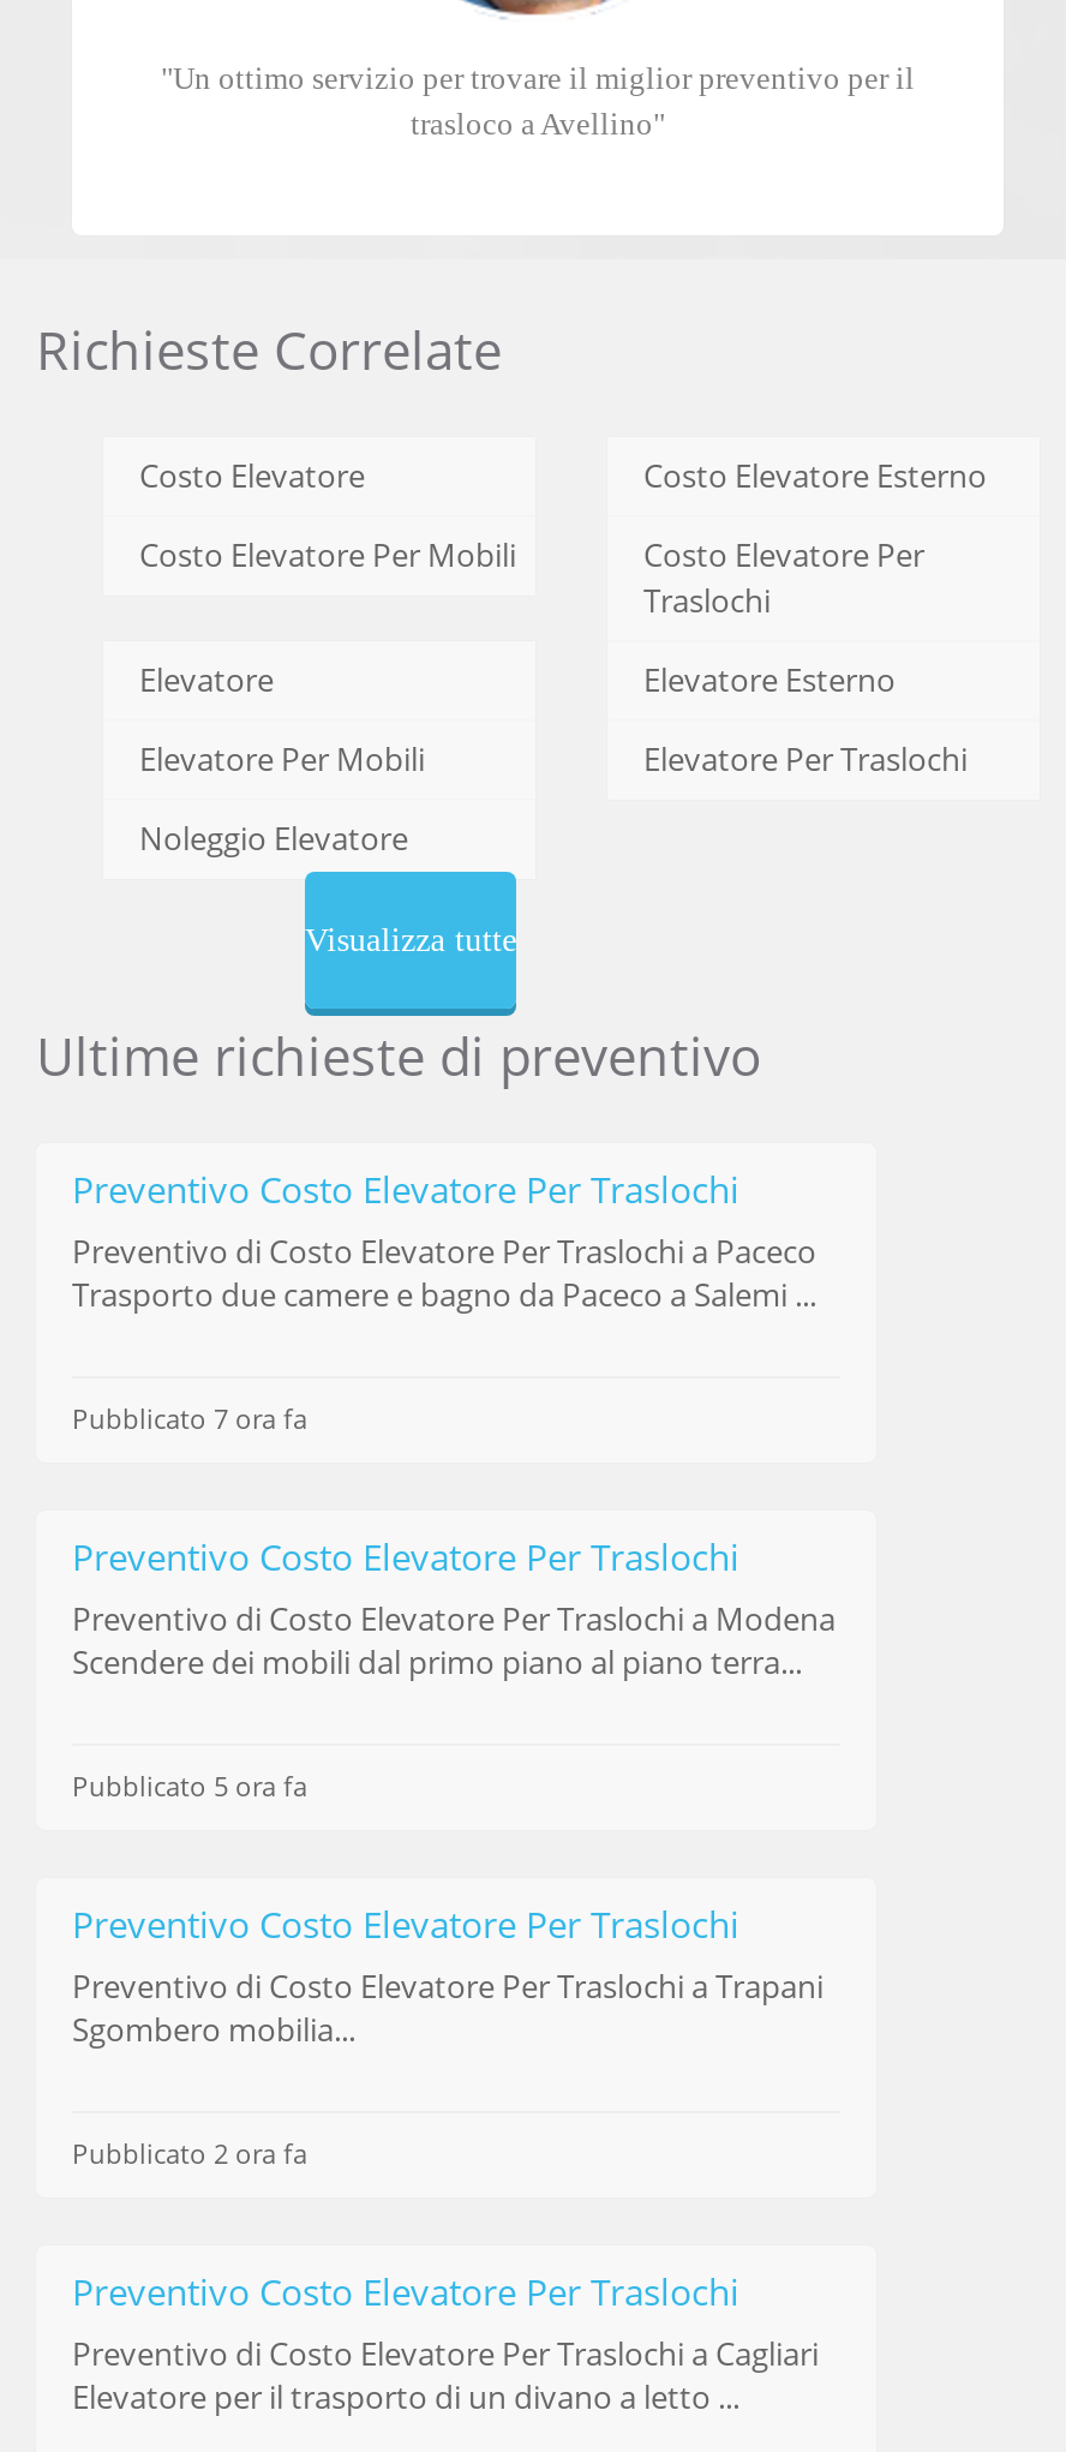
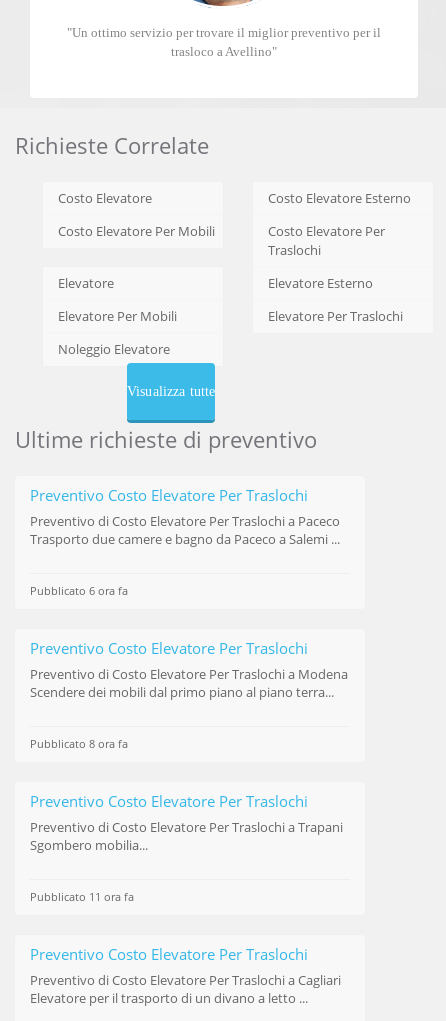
[72,1400,307,1436] Pubblicato 7 ora fa -> [30,583,128,598] Pubblicato 6 ora fa
[72,1768,307,1804] Pubblicato 5 ora fa -> [30,736,128,751] Pubblicato 8 ora fa
[72,2135,307,2171] Pubblicato 2 ora fa -> [30,889,134,904] Pubblicato 11 ora fa

